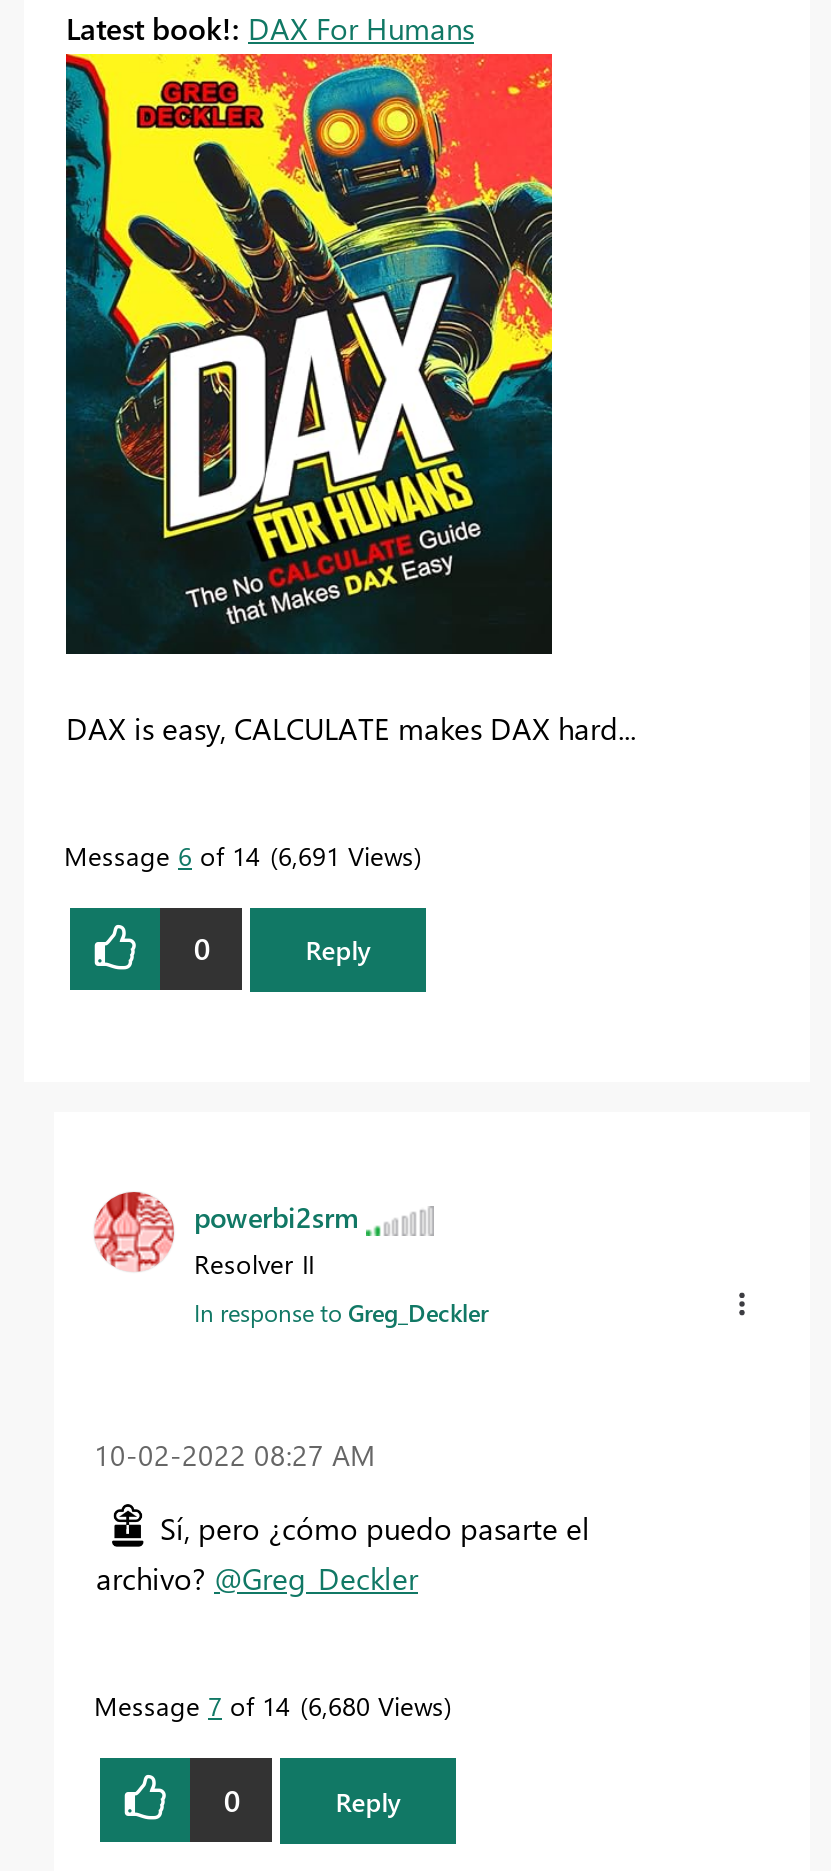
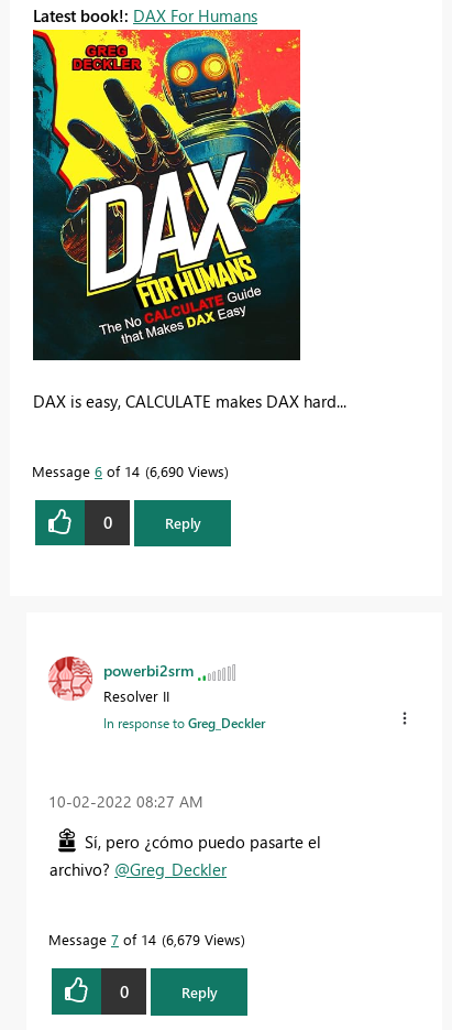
[64,838,414,872] Message 6 of 14 6,691 Views -> [32,461,224,480] Message 6 of 14 6,690 Views
[94,1689,444,1723] Message 7 of 14 6,680 Views -> [48,930,241,949] Message 7 of 14 6,679 Views

